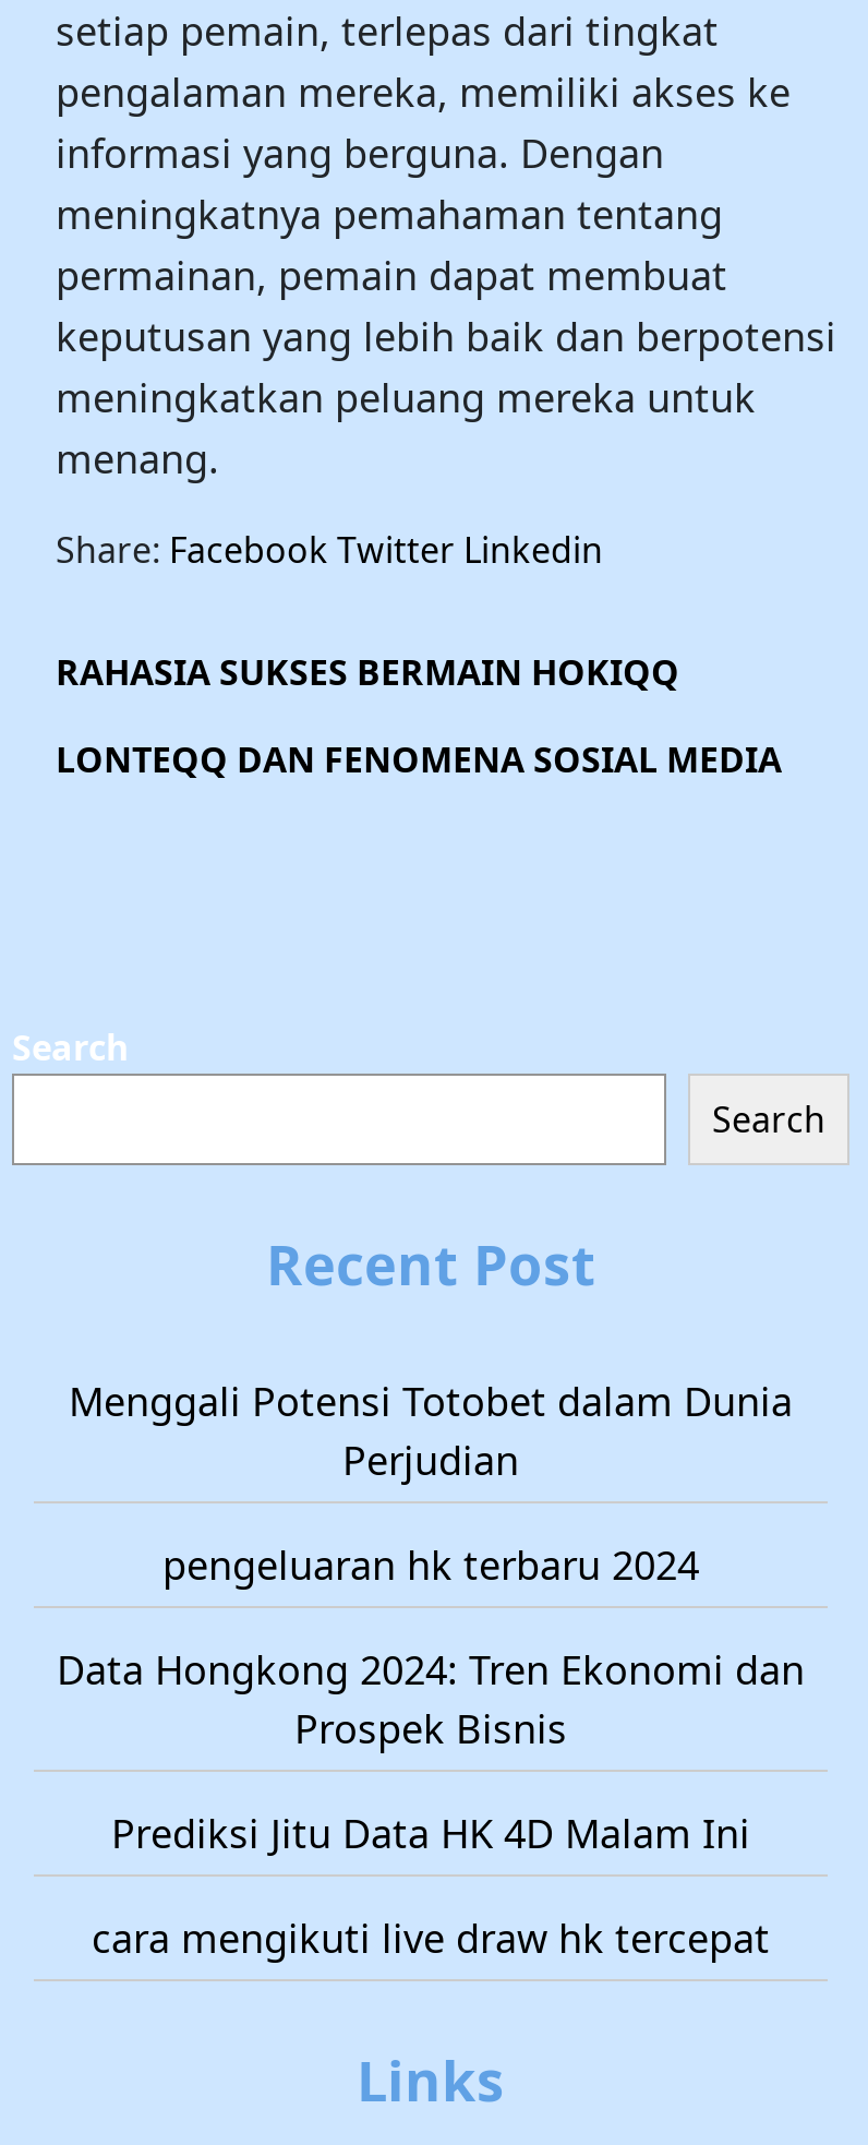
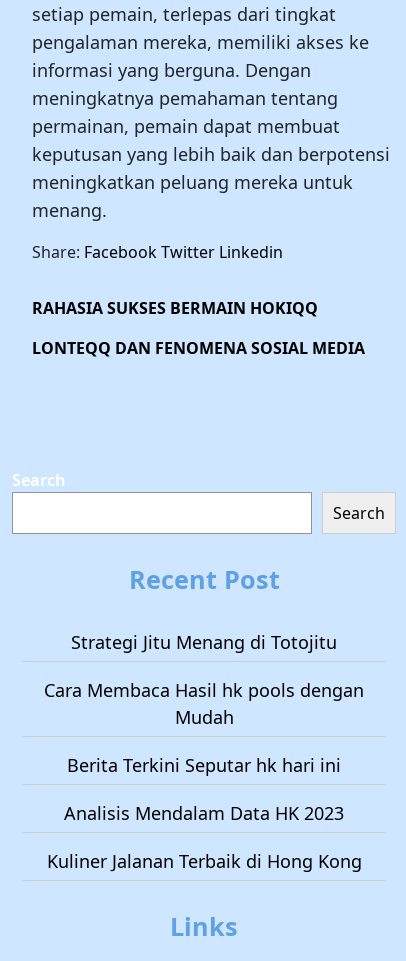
[69,1375,793,1486] Menggali Potensi Totobet dalam Dunia | Perjudian -> [71,630,337,654] Strategi Jitu Menang di Totojitu
[162,1538,699,1591] pengeluaran hk terbaru 2024 -> [44,678,364,729] Cara Membaca Hasil hk pools dengan | Mudah
[57,1643,805,1754] Data Hongkong 2024: Tren Ekonomi dan | Prospek Bisnis -> [67,753,341,777] Berita Terkini Seputar hk hari ini
[111,1807,750,1859] Prediksi Jitu Data HK 4D Malam Ini -> [64,801,344,825] Analisis Mendalam Data HK 2023
[92,1912,770,1964] cara mengikuti live draw hk tercepat -> [46,849,361,873] Kuliner Jalanan Terbaik di Hong Kong

